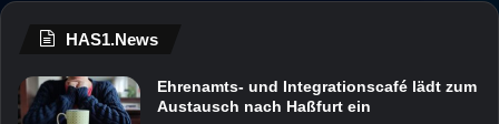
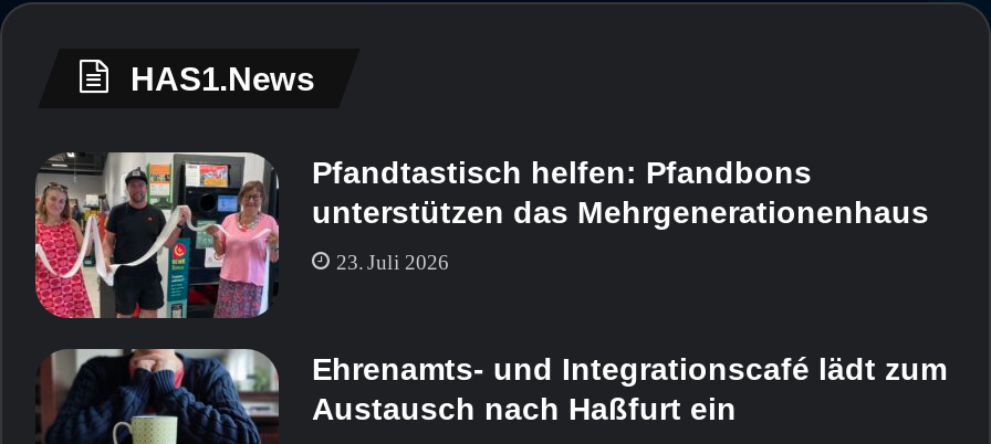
none -> [33,150,929,320] [image] | Pfandtastisch helfen: Pfandbons | unterstützen das Mehrgenerationenhaus | 23. Juli 2026

